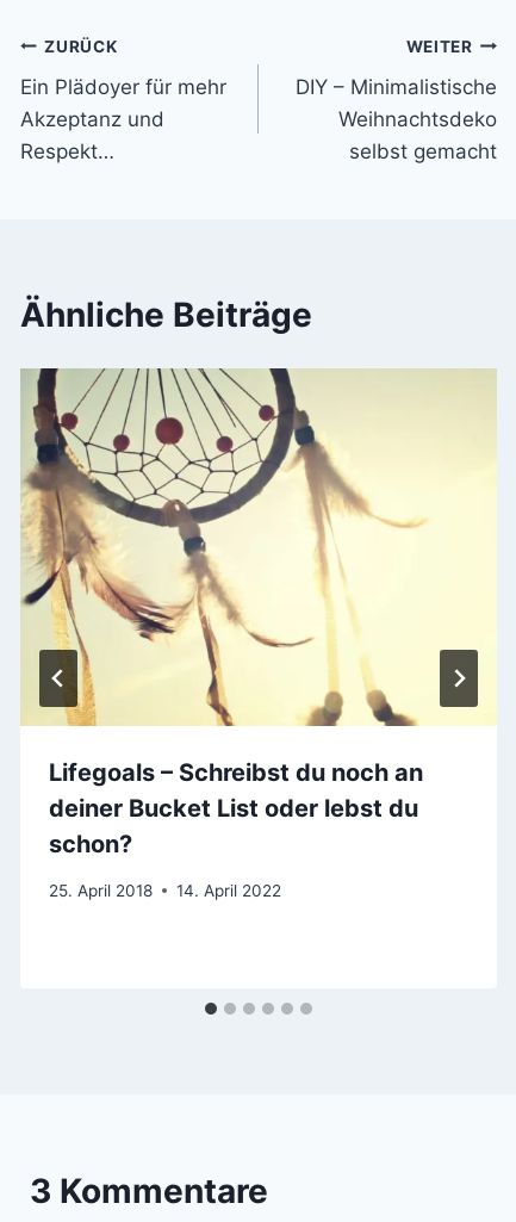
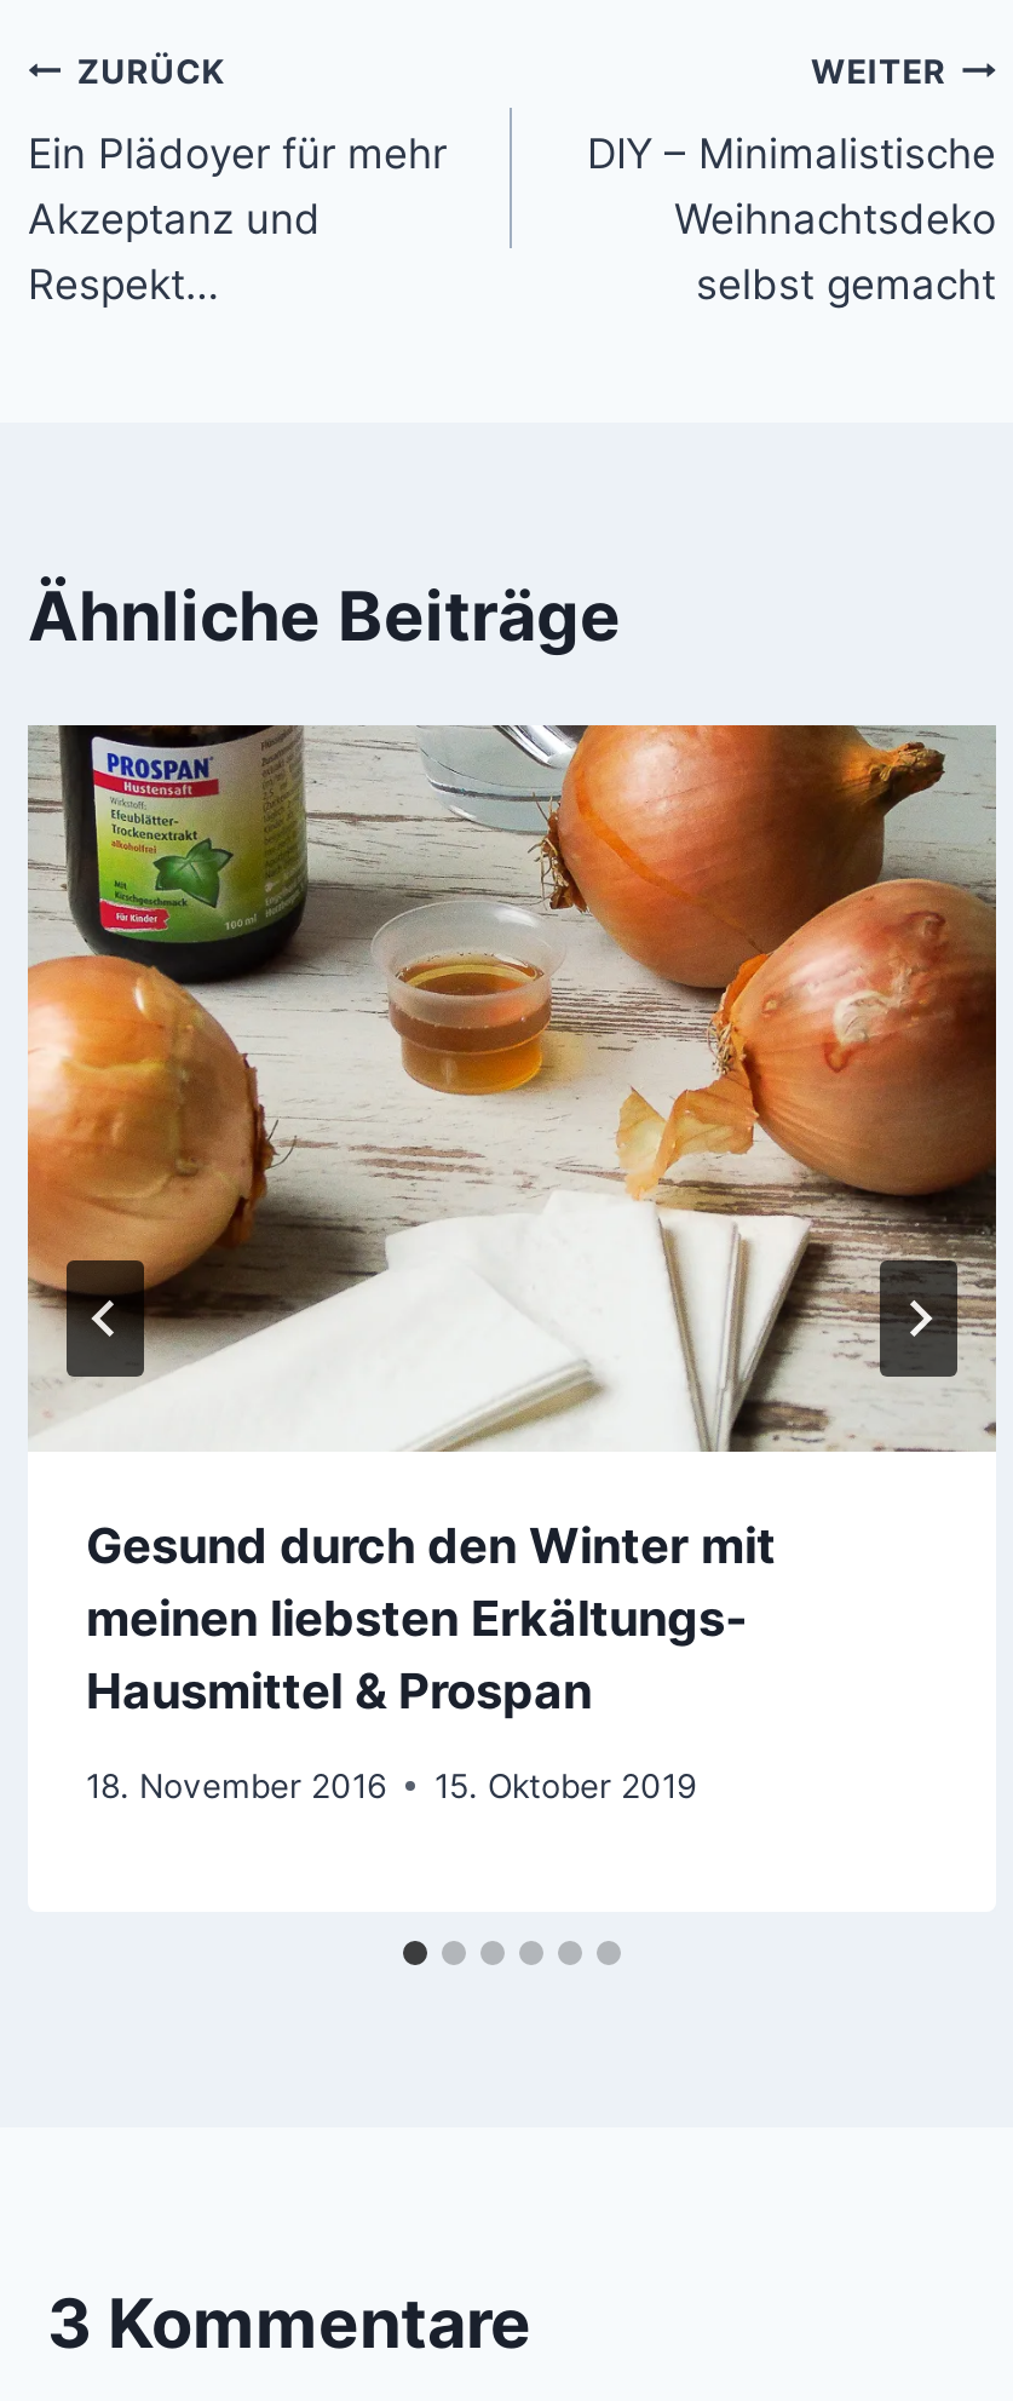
[20,367,497,859] [image] | Lifegoals – Schreibst du noch an | deiner Bucket List oder lebst du | schon? -> [28,723,998,1721] [image] | Gesund durch den Winter mit | meinen liebsten Erkältungs- | Hausmittel & Prospan
[49,881,281,900] 25. April 2018 | 14. April 2022 -> [86,1766,696,1805] 18. November 2016 | 15. Oktober 2019

